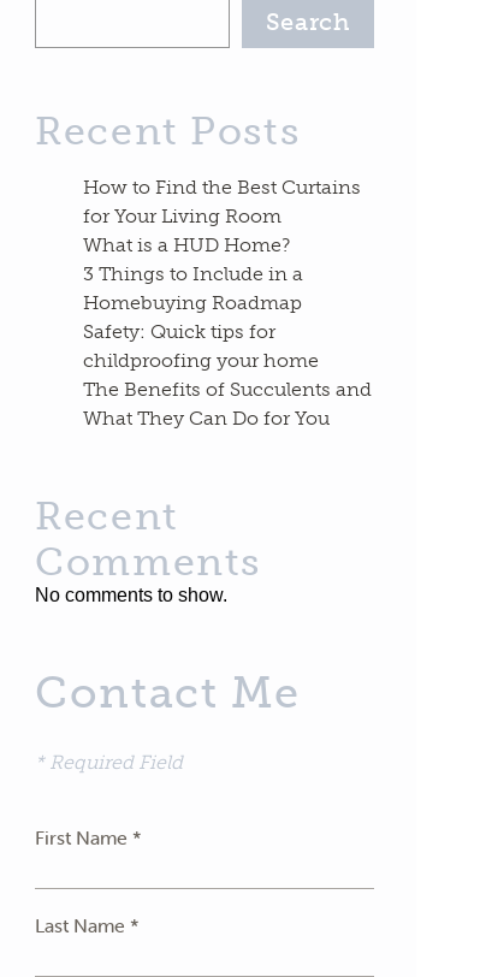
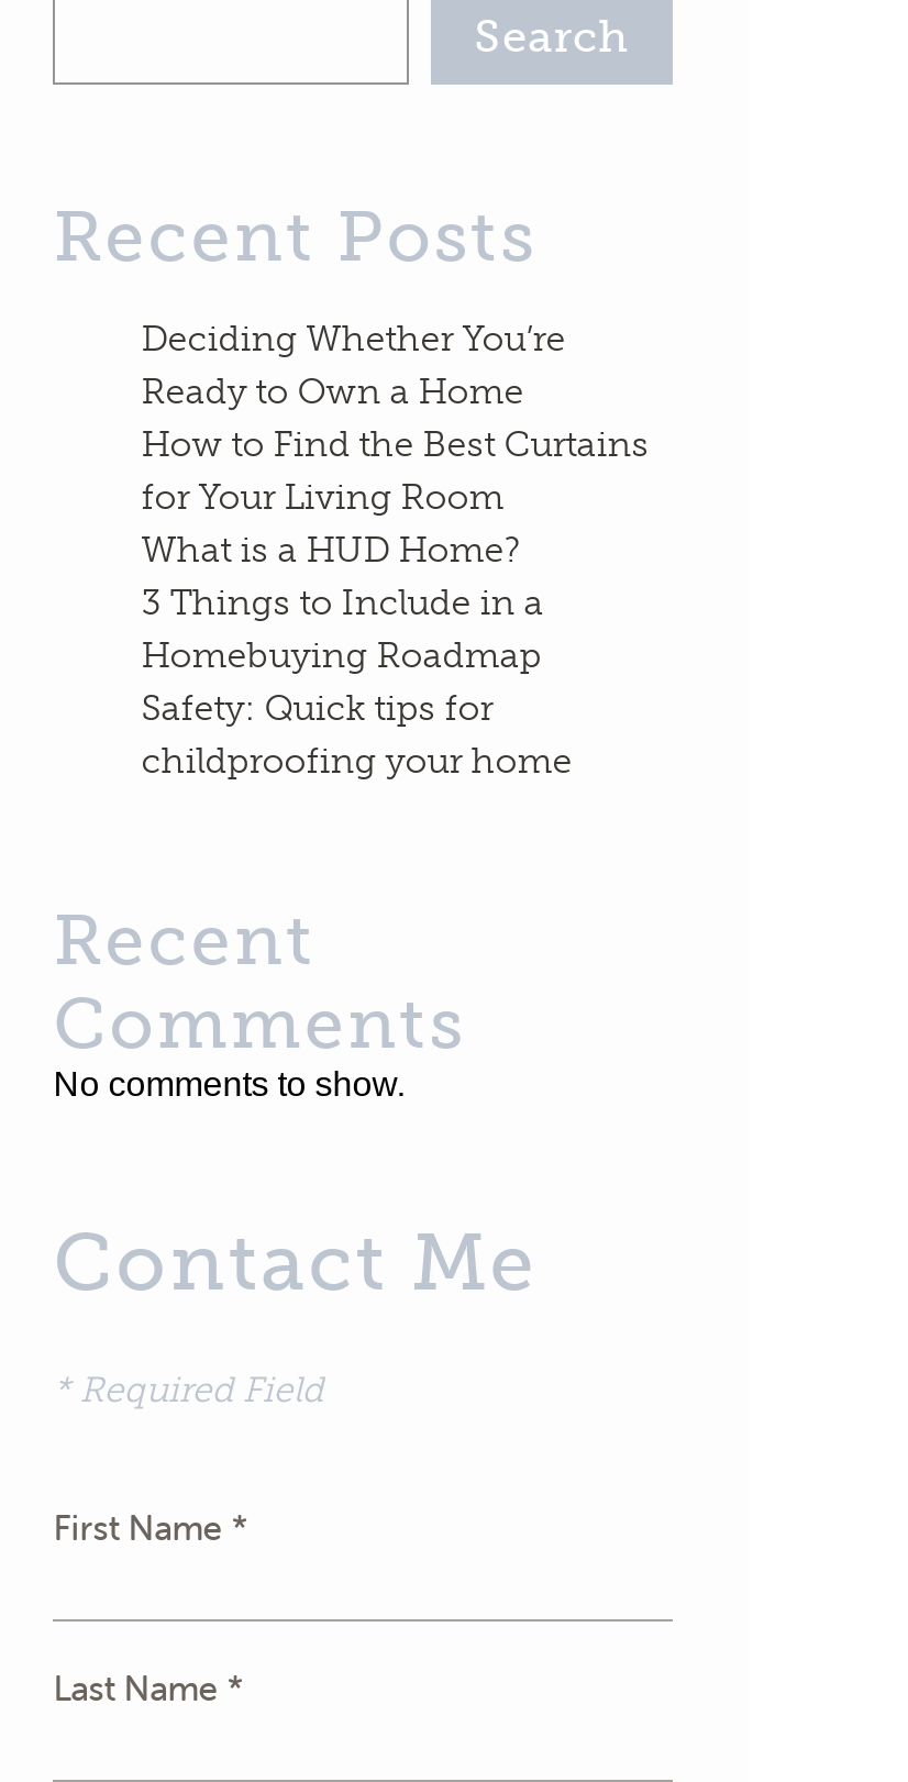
none -> [141,318,565,412] Deciding Whether You’re | Ready to Own a Home
moved [83,176,361,372] -> [141,423,649,782]: How to Find the Best Curtains | for Your Living Room | What is a HUD Home? | 3 Things to Include in a | Homebuying Roadmap | Safety: Quick tips for | childproofing your home
[83,378,372,430] The Benefits of Succulents and | What They Can Do for You -> none

